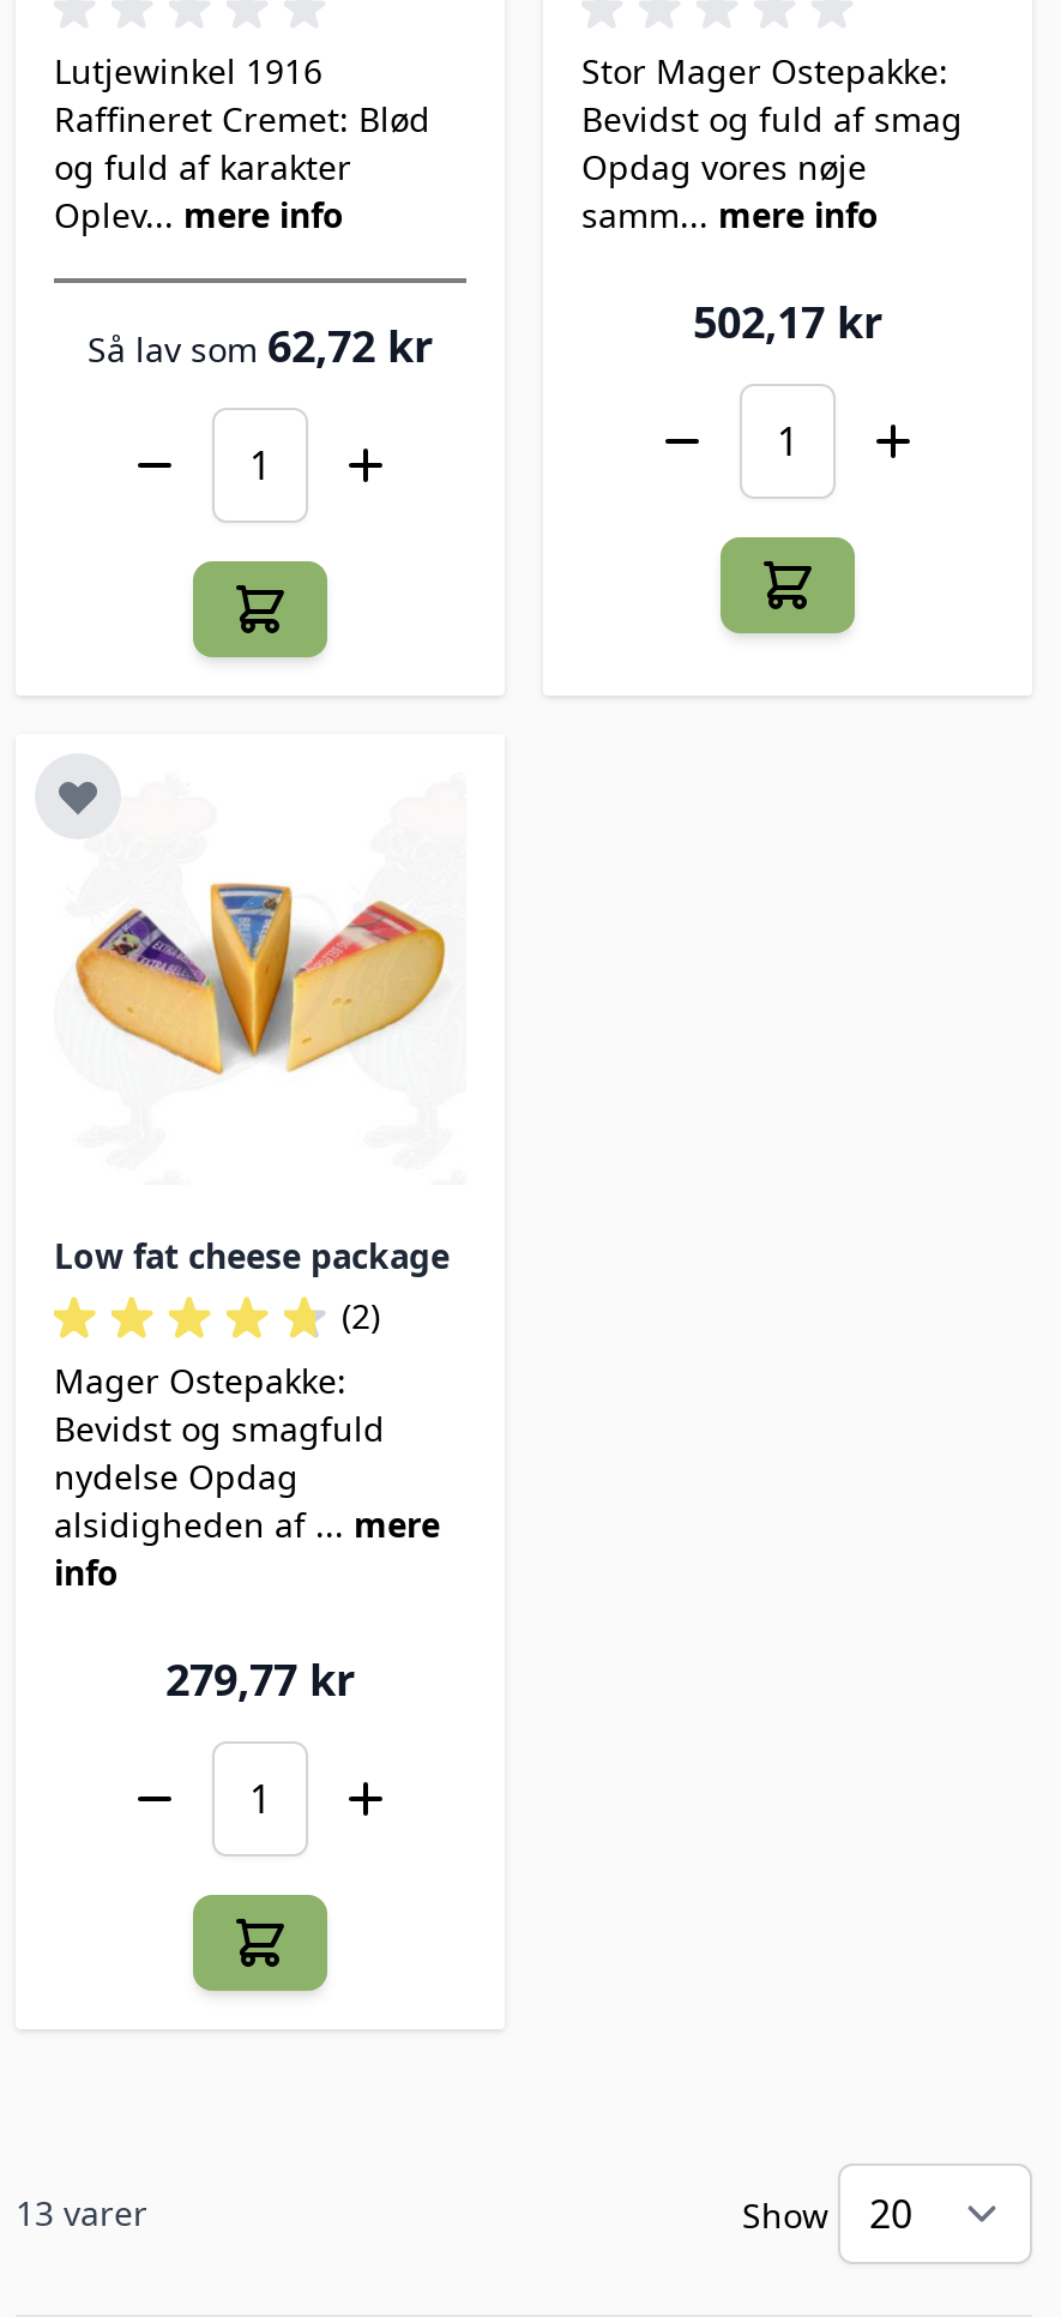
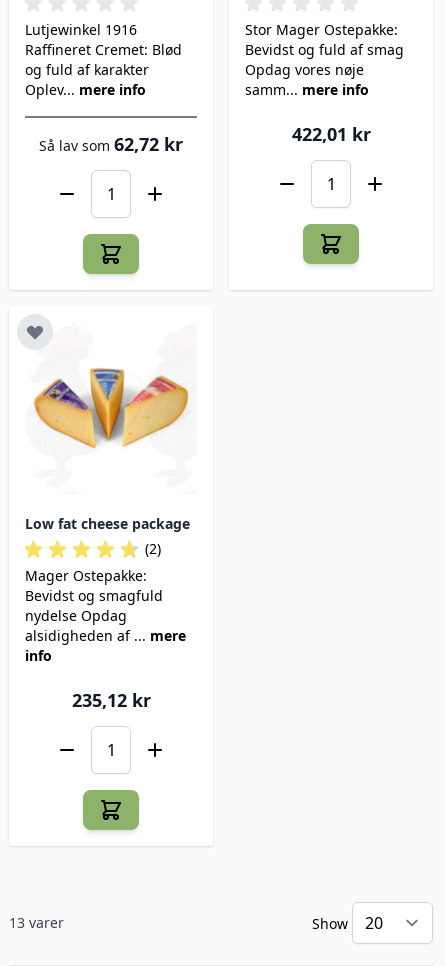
[693,293,882,350] 502,17 kr -> [291,122,370,146] 422,01 kr
[165,1650,355,1708] 279,77 kr -> [71,688,150,712] 235,12 kr

